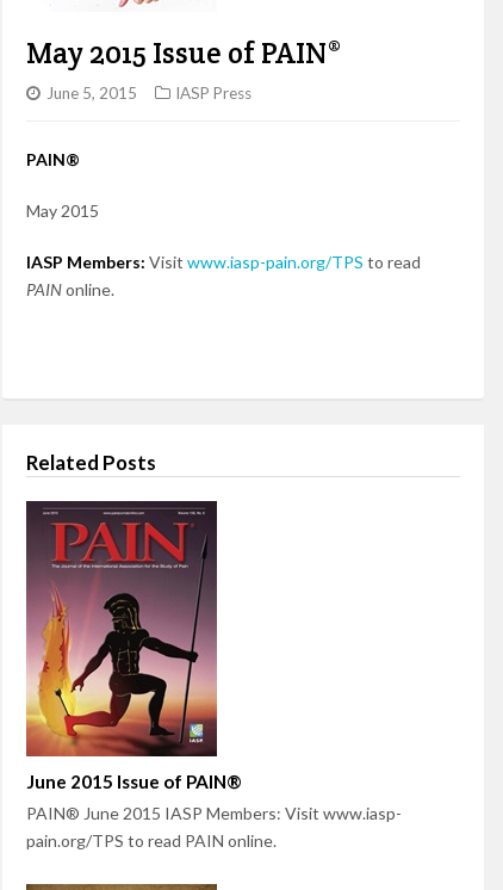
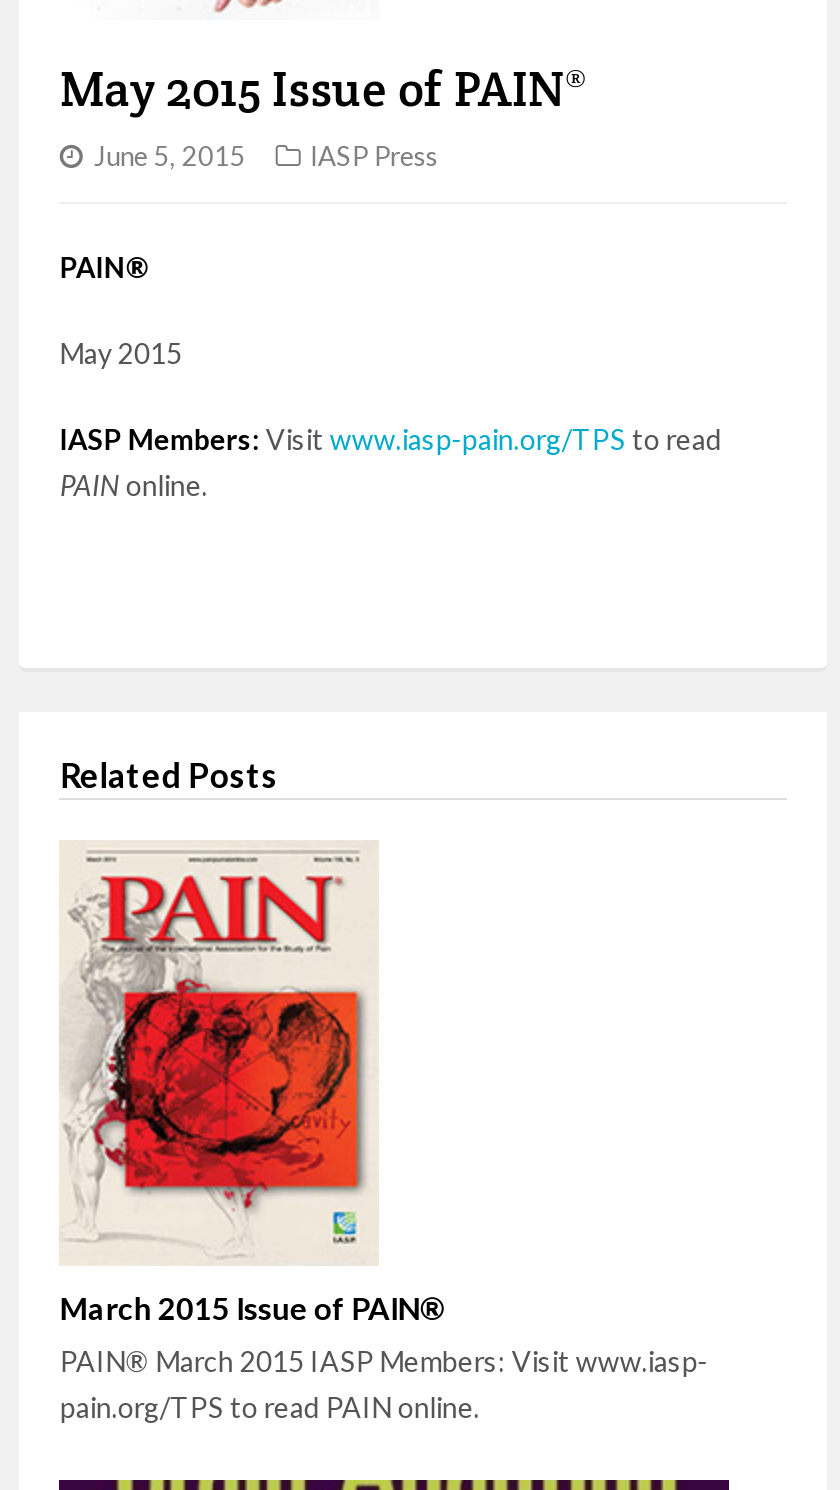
[25,500,242,792] [image] | June 2015 Issue of PAIN® -> [59,840,446,1326] [image] | March 2015 Issue of PAIN®
[27,803,402,823] PAIN® June 2015 IASP Members: Visit www.iasp- -> [60,1344,708,1378] PAIN® March 2015 IASP Members: Visit www.iasp-

